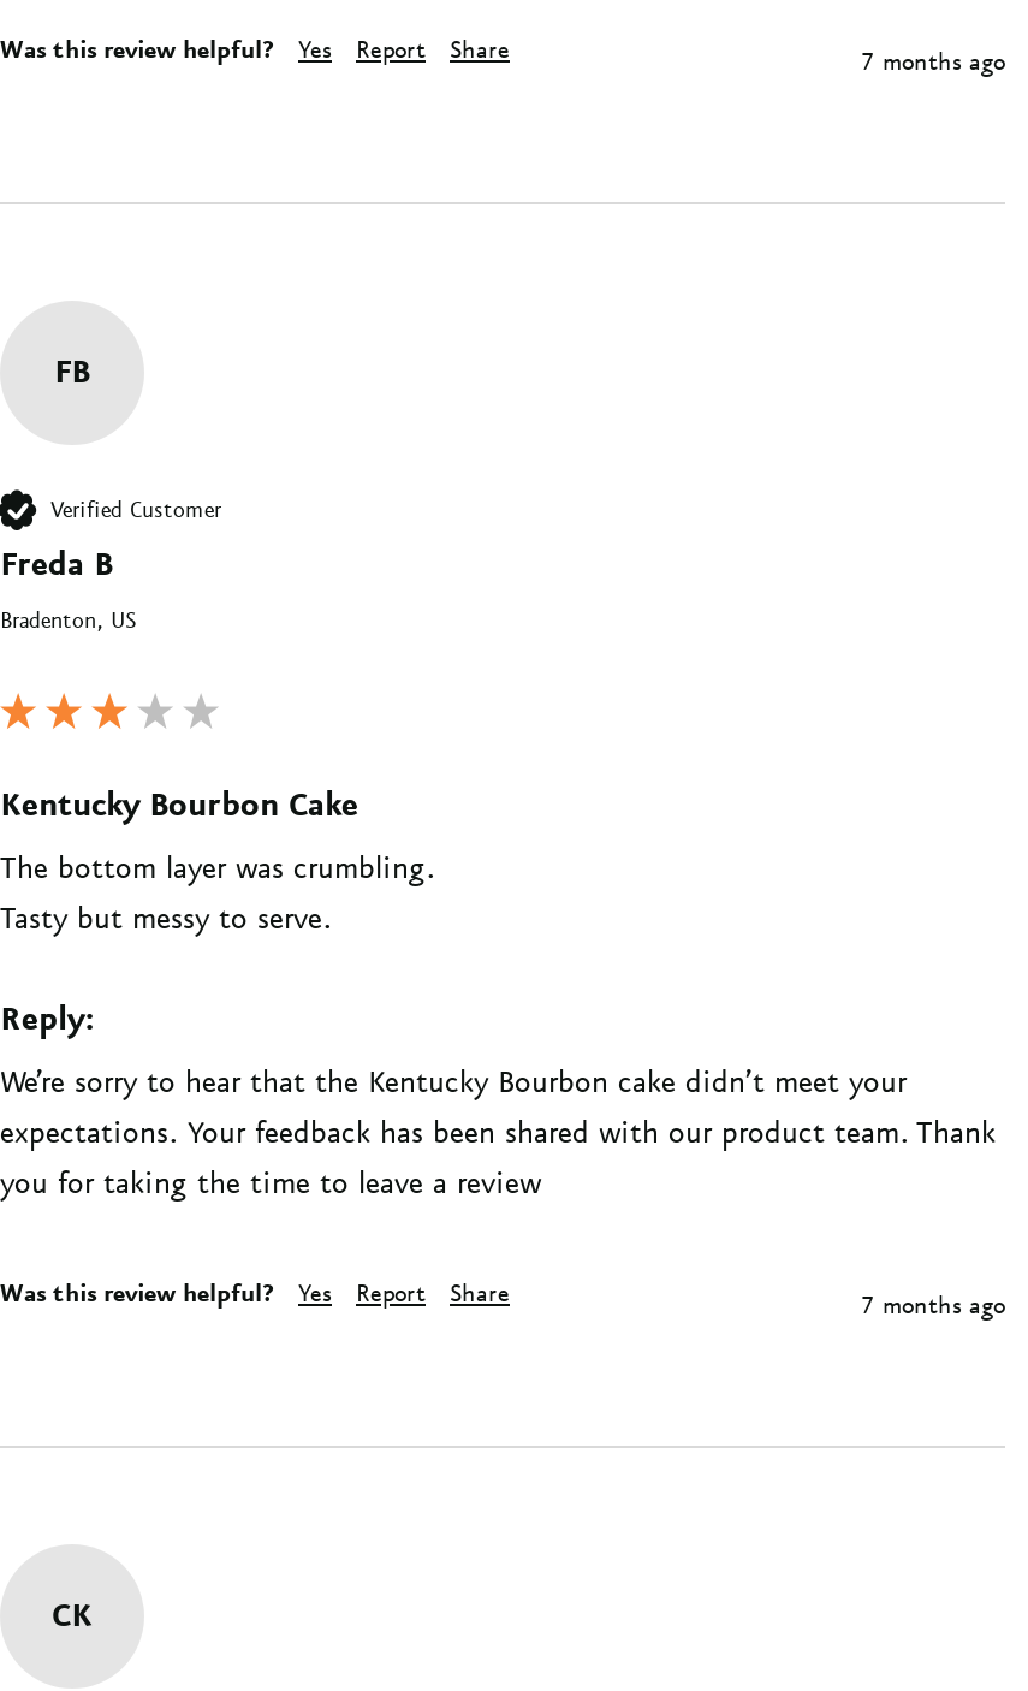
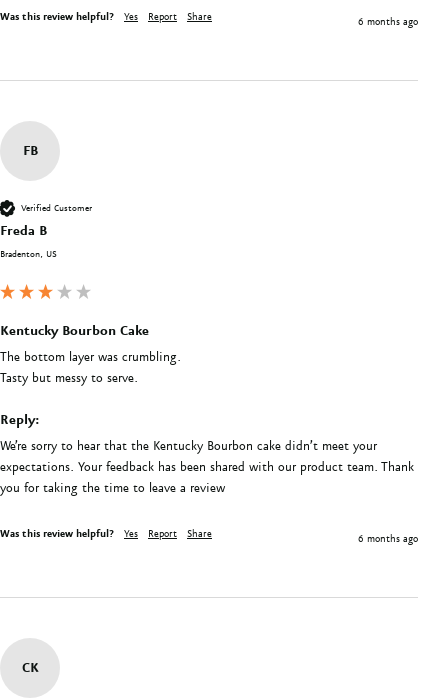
[861,48,1005,77] 7 months ago -> [358,16,418,28] 6 months ago
[861,1292,1005,1321] 7 months ago -> [358,533,418,545] 6 months ago

